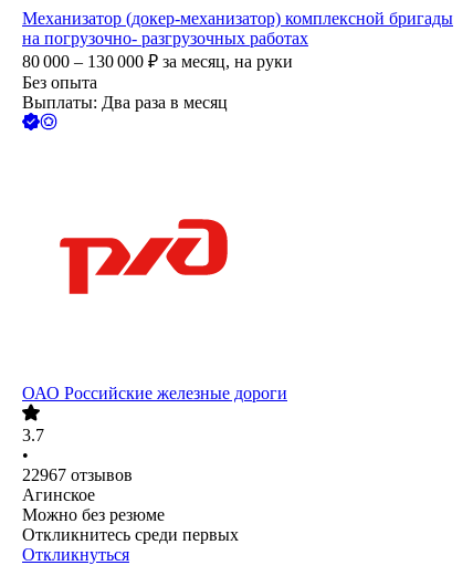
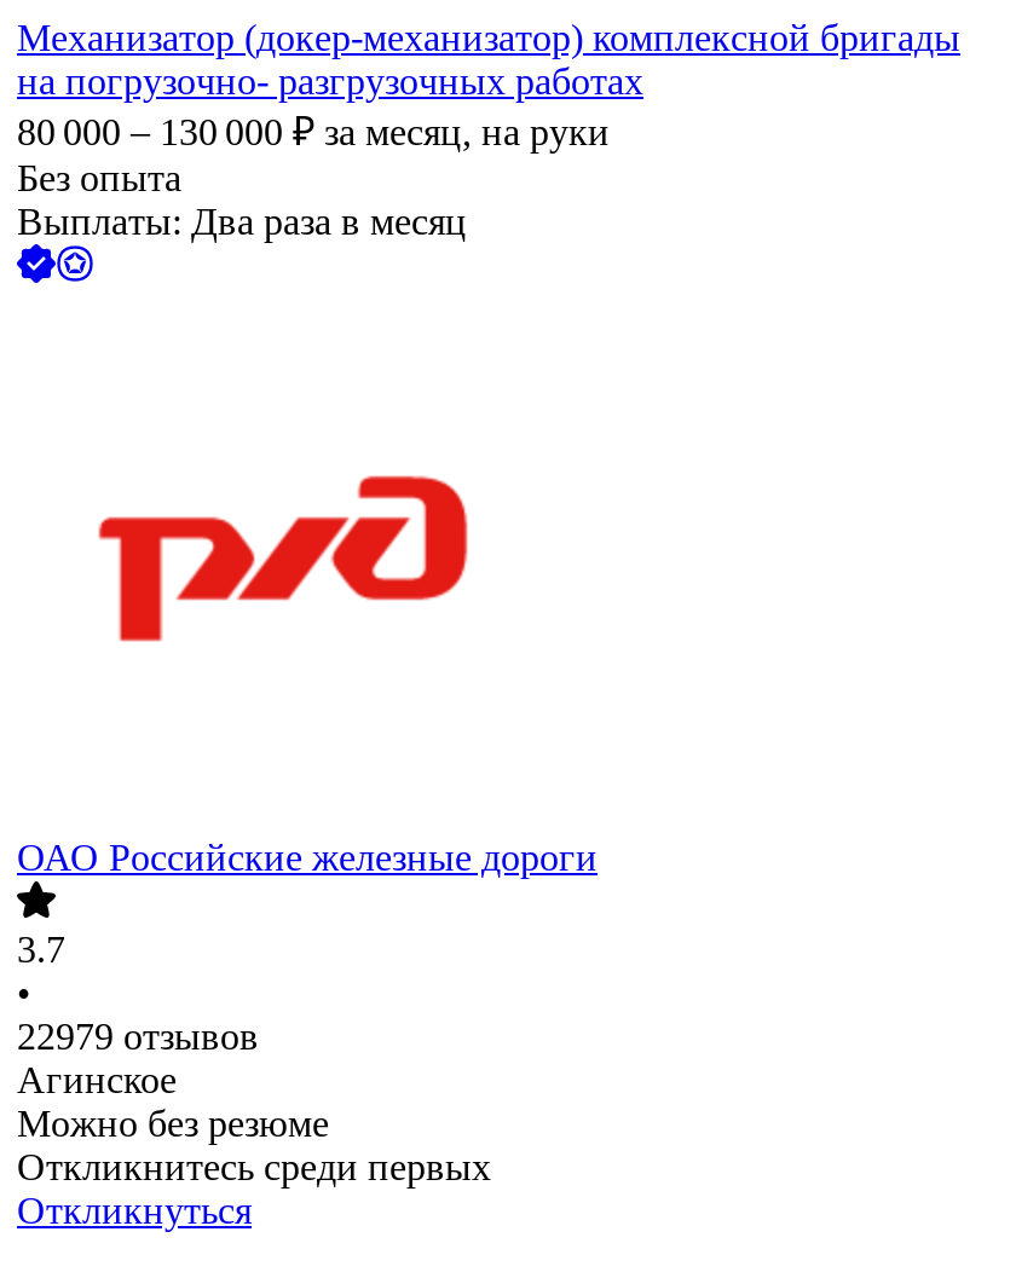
[22,466,133,485] 22967 отзывов -> [17,1017,259,1058] 22979 отзывов

